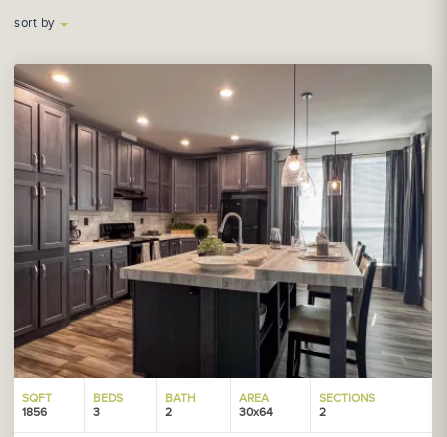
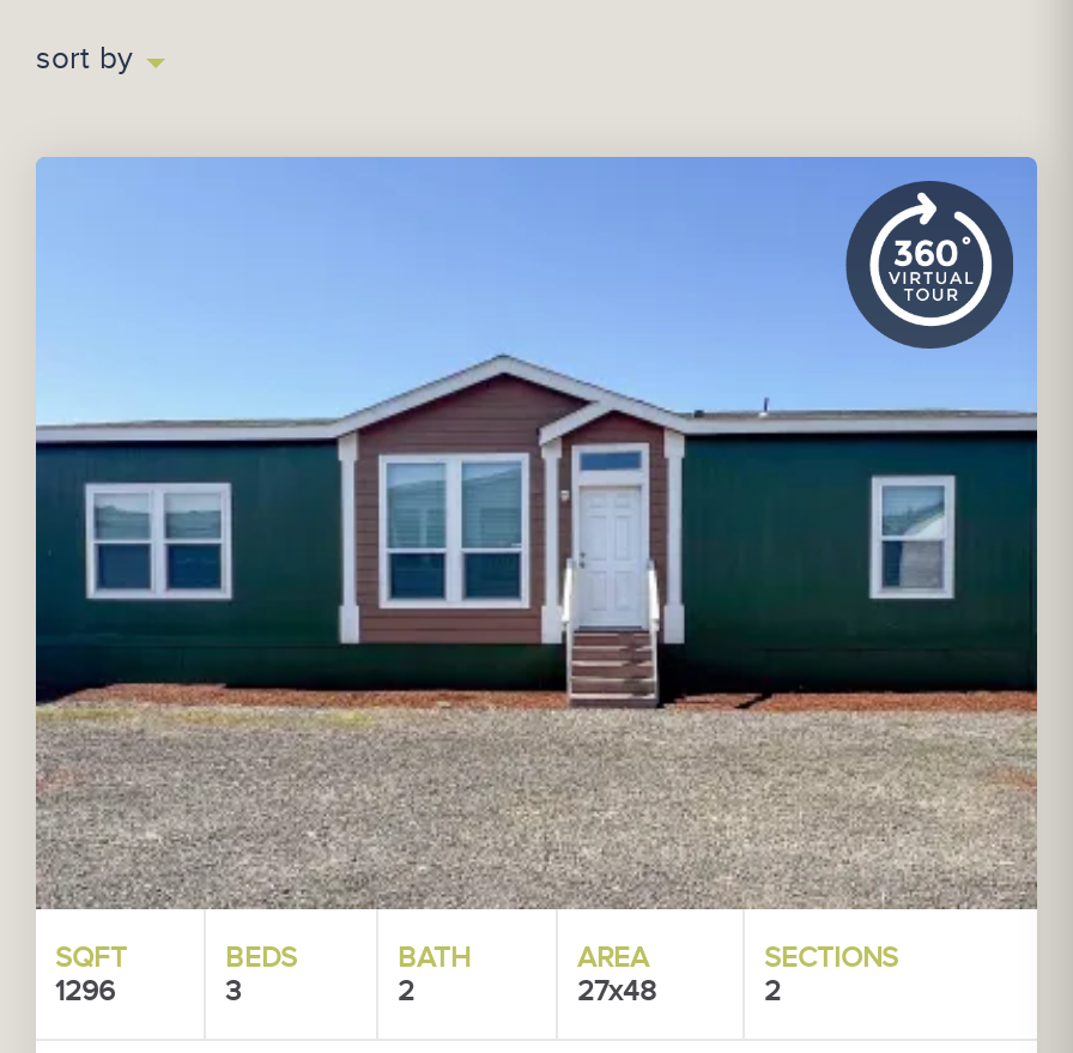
[13,63,432,418] [image] | 1856 -> [36,157,1037,1006] [image] | 1296
[239,404,273,418] 30x64 -> [577,973,656,1006] 27x48

